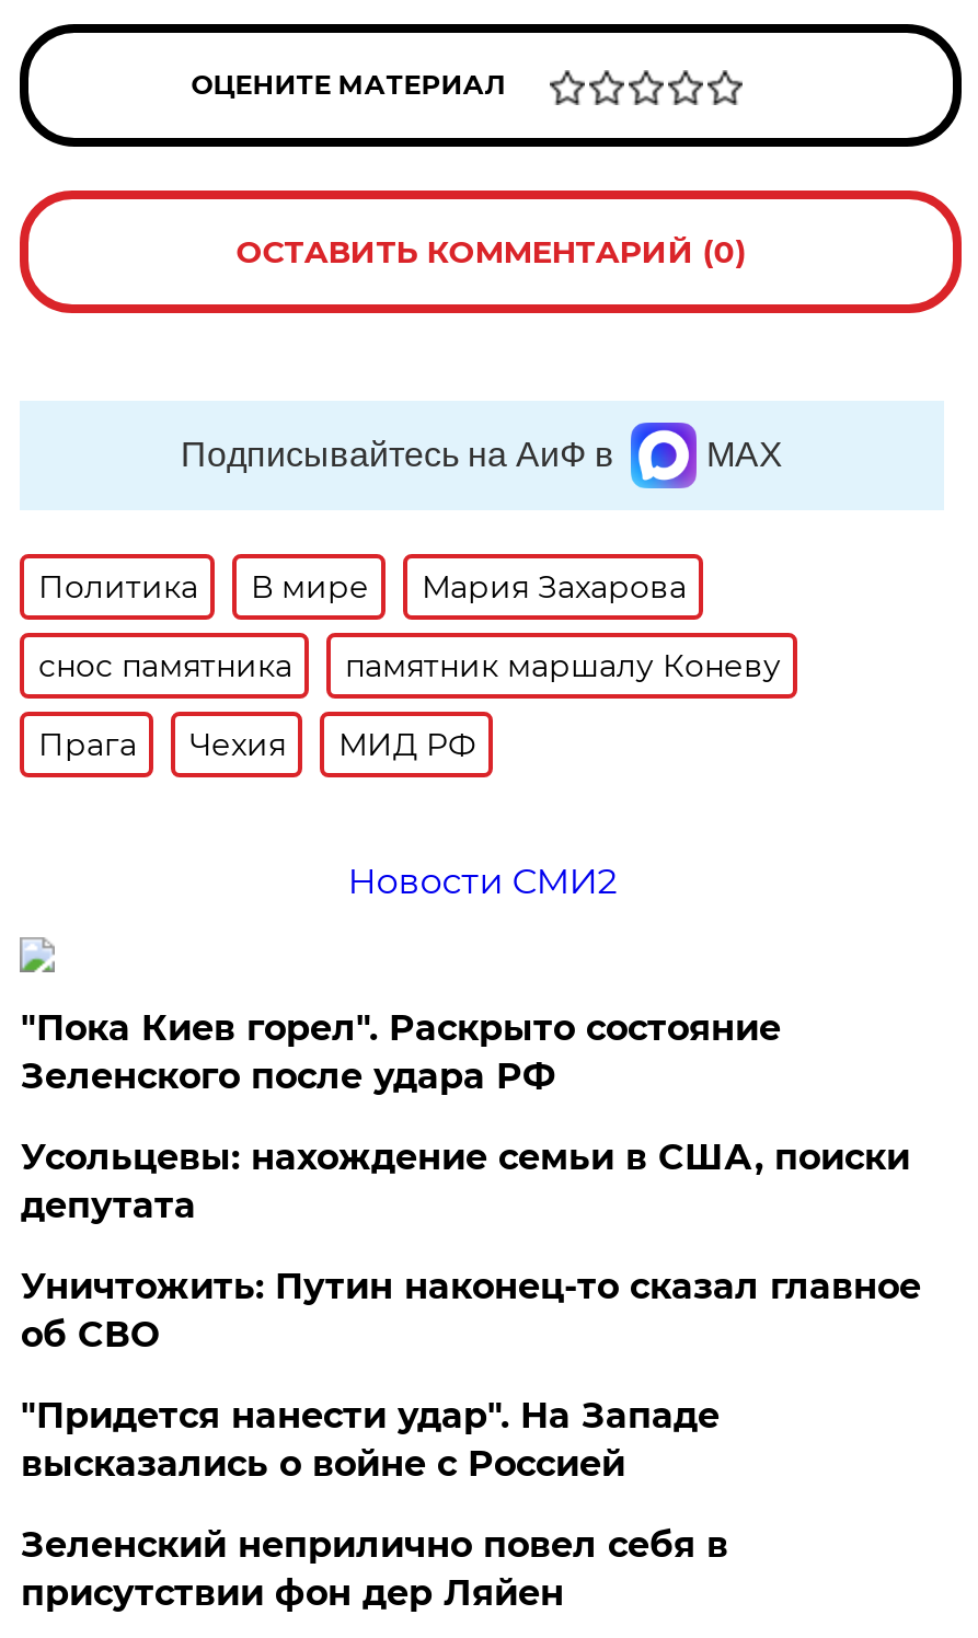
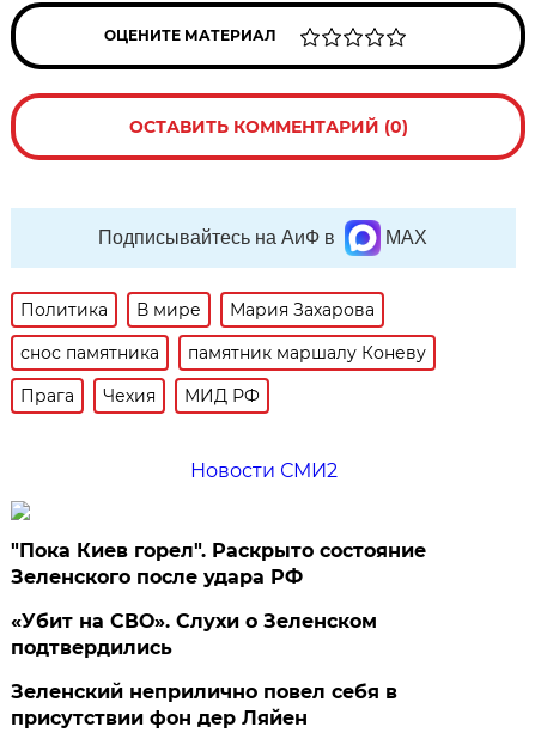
[21,1137,921,1485] Усольцевы: нахождение семьи в США, поиски | депутата | Уничтожить: Путин наконец-то сказал главное | об СВО | "Придется нанести удар". На Западе | высказались о войне с Россией -> [11,610,377,659] «Убит на СВО». Слухи о Зеленском | подтвердились

